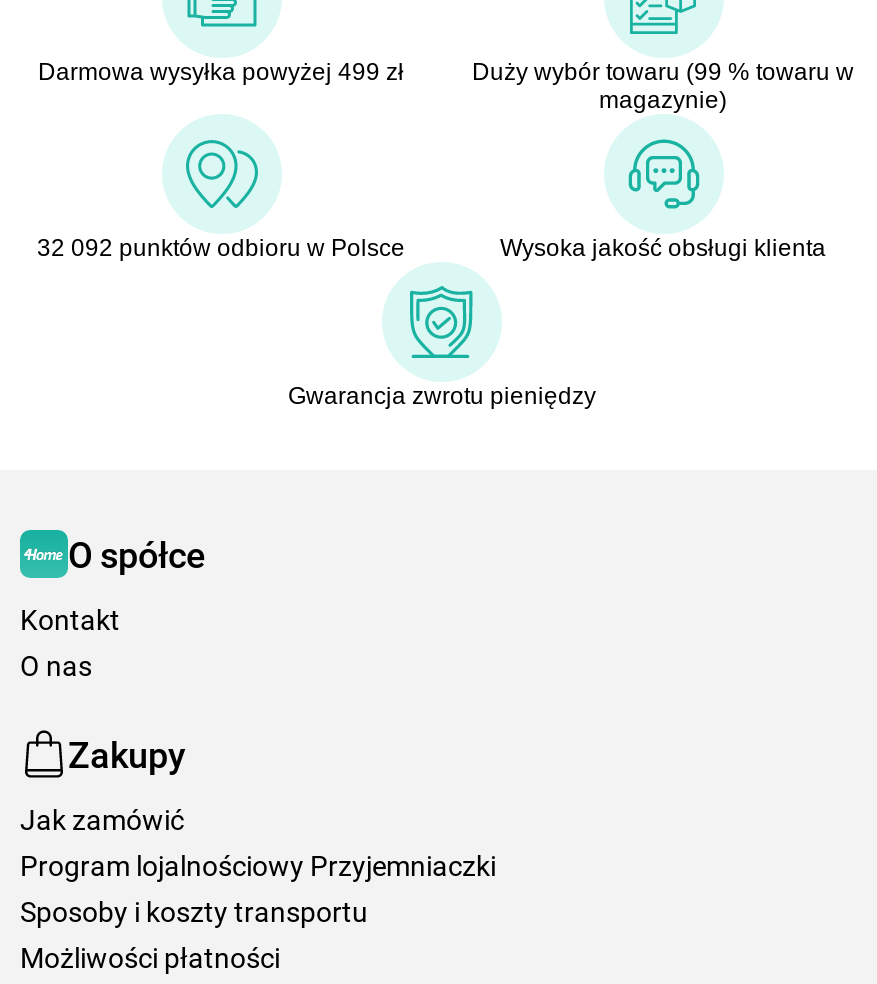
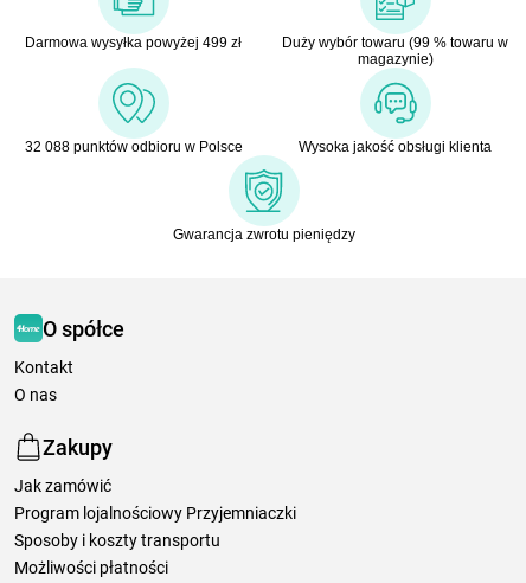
[37,235,405,263] 32 092 punktów odbioru w Polsce -> [24,139,242,156] 32 088 punktów odbioru w Polsce

